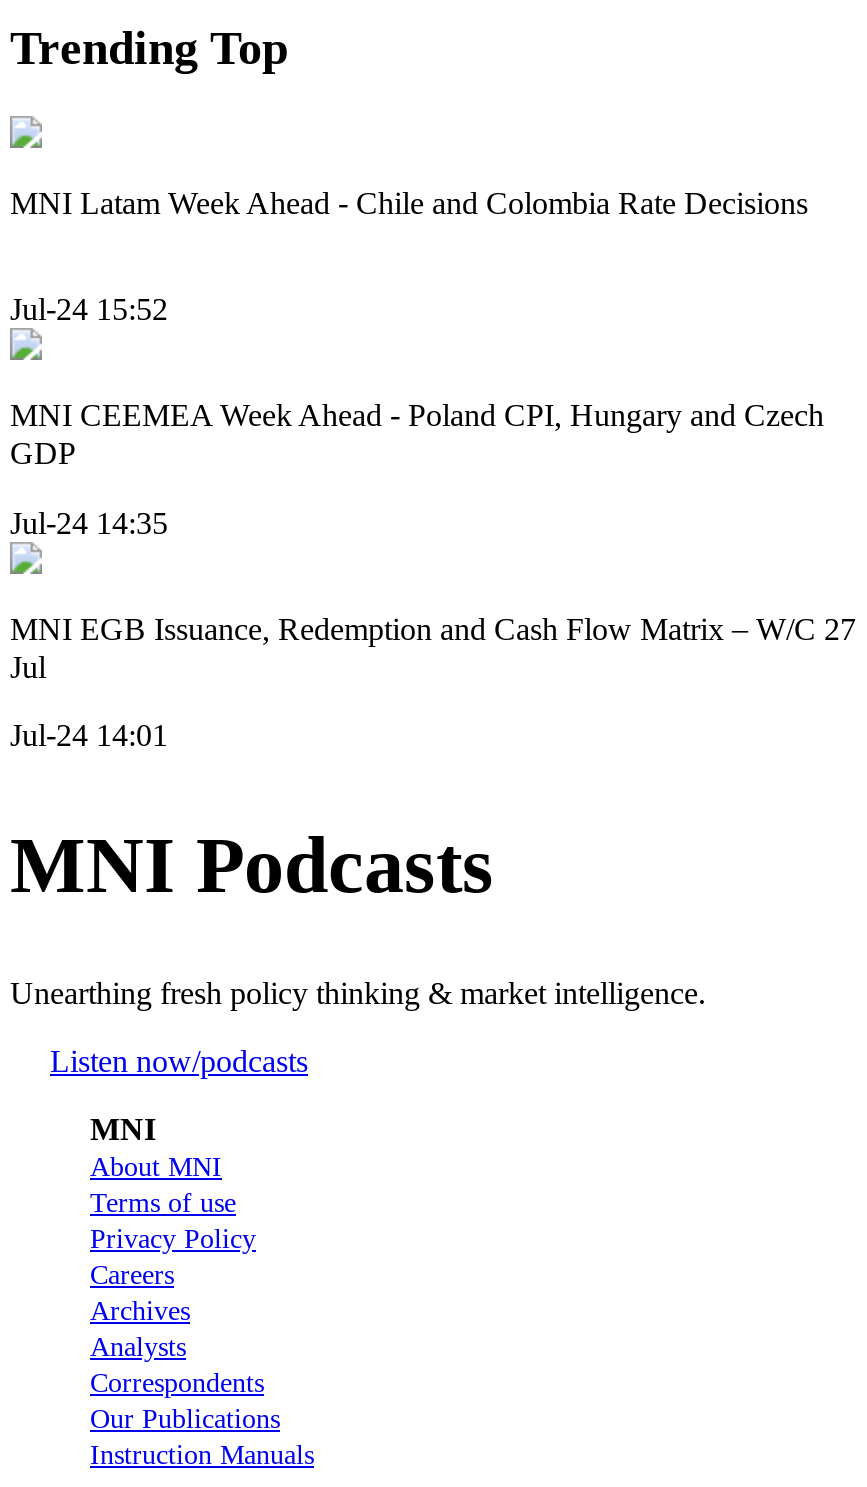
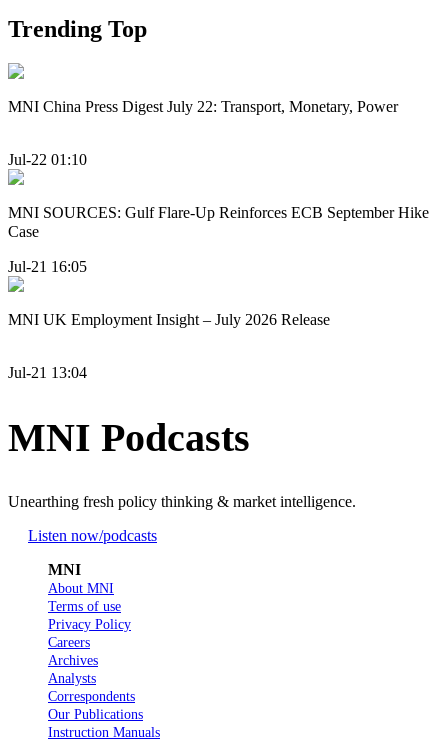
[10,186,808,220] MNI Latam Week Ahead - Chile and Colombia Rate Decisions -> [8,98,398,115] MNI China Press Digest July 22: Transport, Monetary, Power
[10,292,168,326] Jul-24 15:52 -> [8,151,87,168] Jul-22 01:10
[10,398,824,470] MNI CEEMEA Week Ahead - Poland CPI, Hungary and Czech | GDP -> [8,204,429,240] MNI SOURCES: Gulf Flare-Up Reinforces ECB September Hike | Case
[10,505,168,539] Jul-24 14:35 -> [8,258,87,275] Jul-21 16:05
[10,611,856,683] MNI EGB Issuance, Redemption and Cash Flow Matrix – W/C 27 | Jul -> [8,311,330,328] MNI UK Employment Insight – July 2026 Release
[10,718,168,752] Jul-24 14:01 -> [8,364,87,381] Jul-21 13:04

